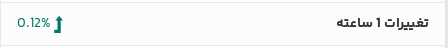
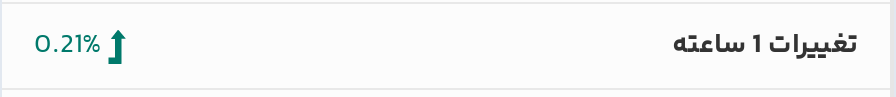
[17,13,51,35] 0.12% -> [34,24,102,68] 0.21%

